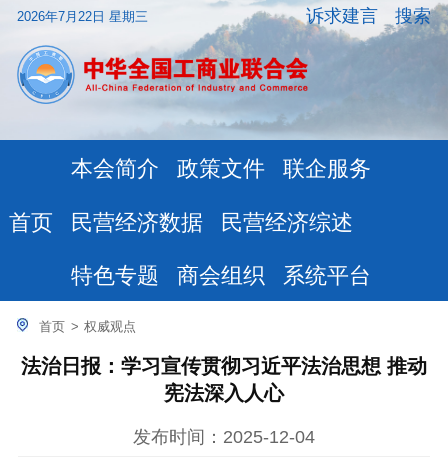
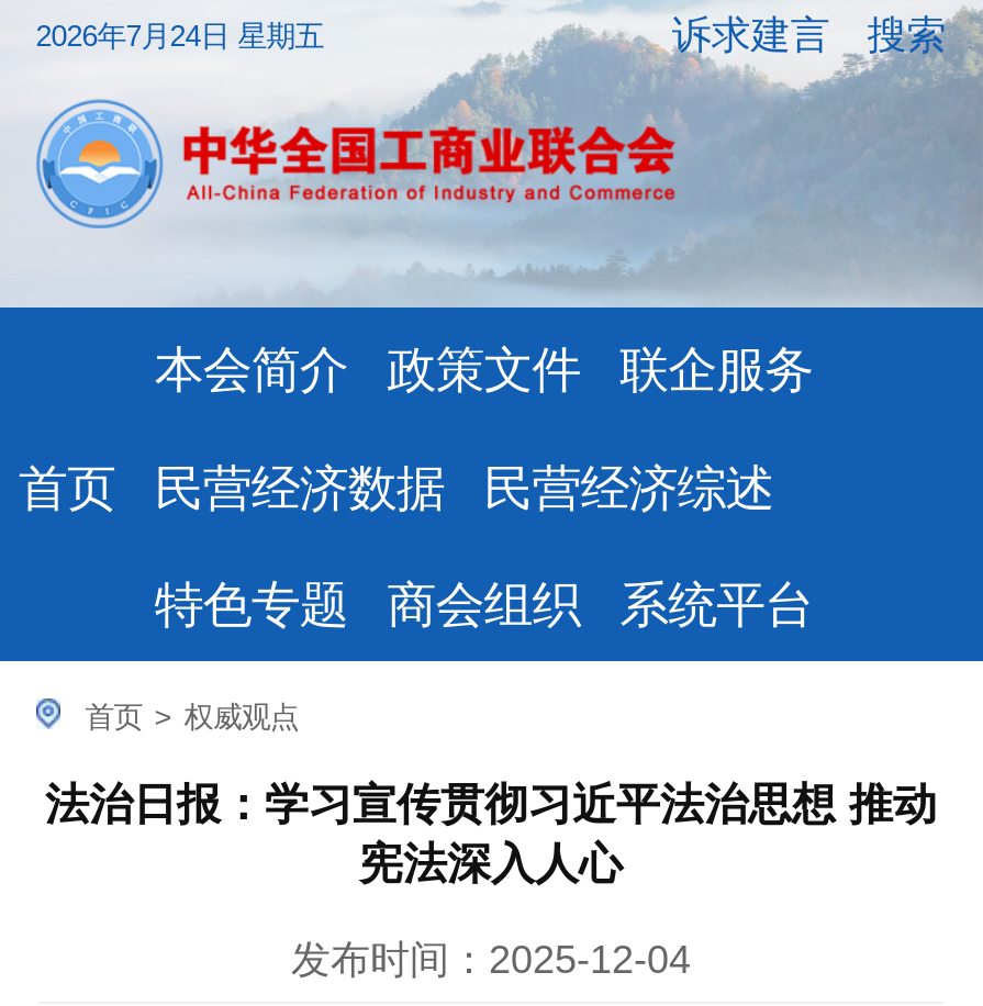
[17,9,148,24] 2026年7月22日 星期三 -> [36,20,324,53] 2026年7月24日 星期五

